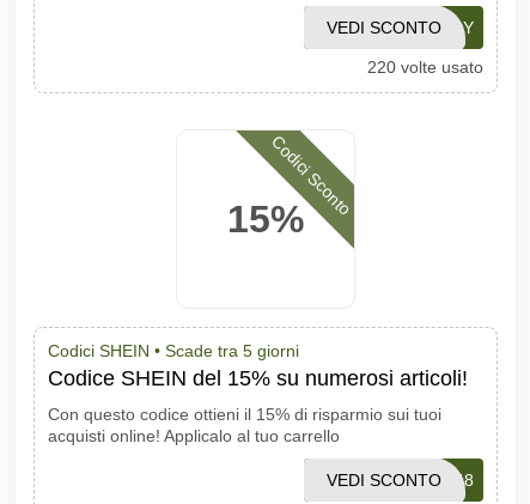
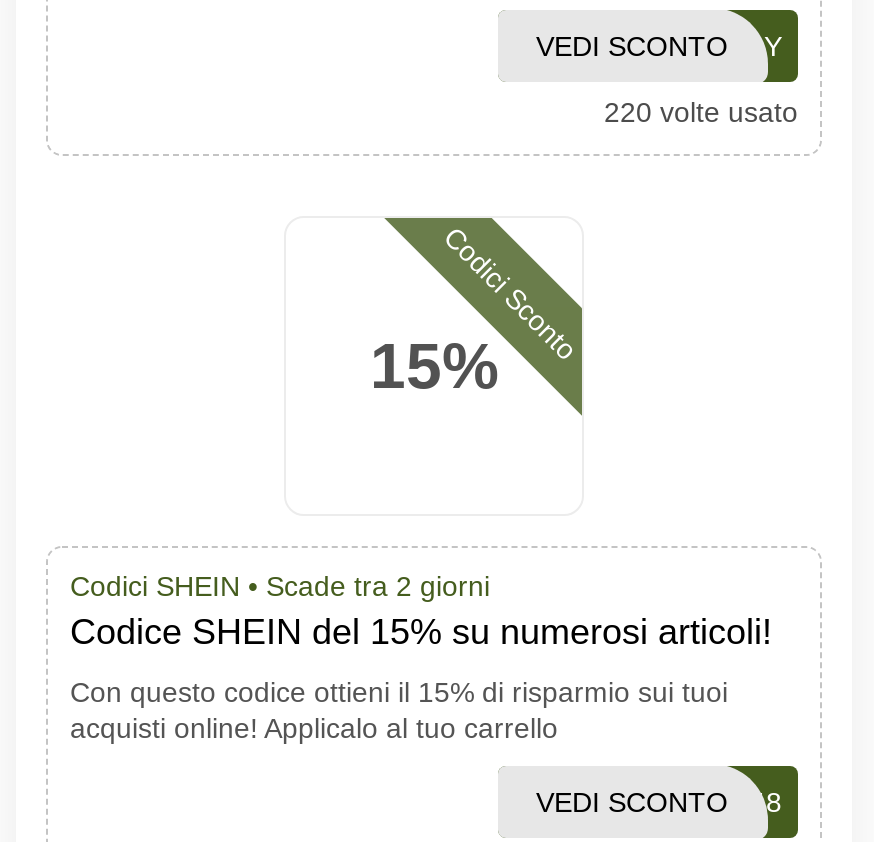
[48,341,299,360] Codici SHEIN • Scade tra 5 giorni -> [70,570,490,602] Codici SHEIN • Scade tra 2 giorni

